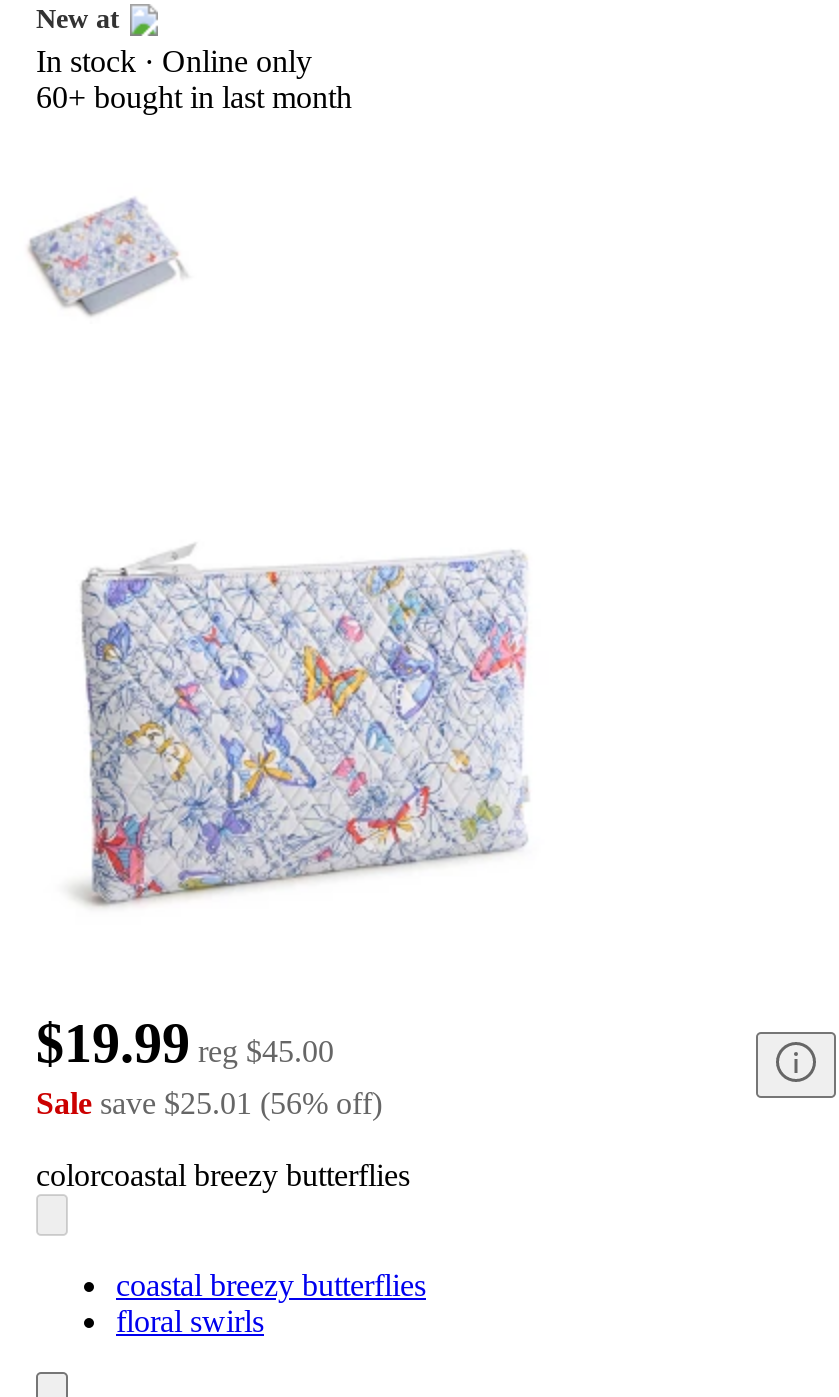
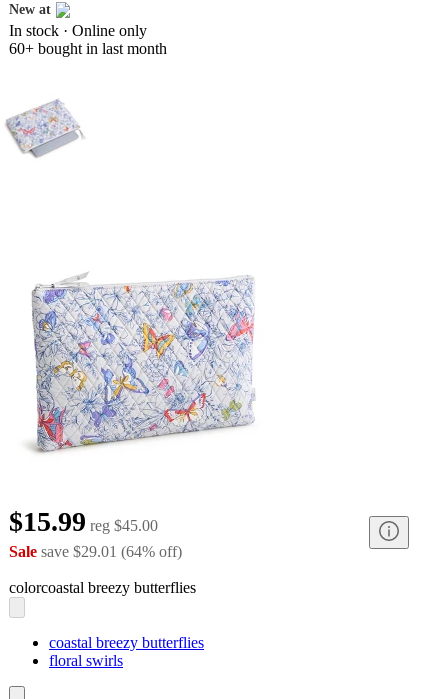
[36,1011,334,1073] $19.99 reg $45.00 -> [9,506,158,537] $15.99 reg $45.00
[36,1085,382,1119] Sale save $25.01 (56% off) -> [9,543,182,560] Sale save $29.01 (64% off)

